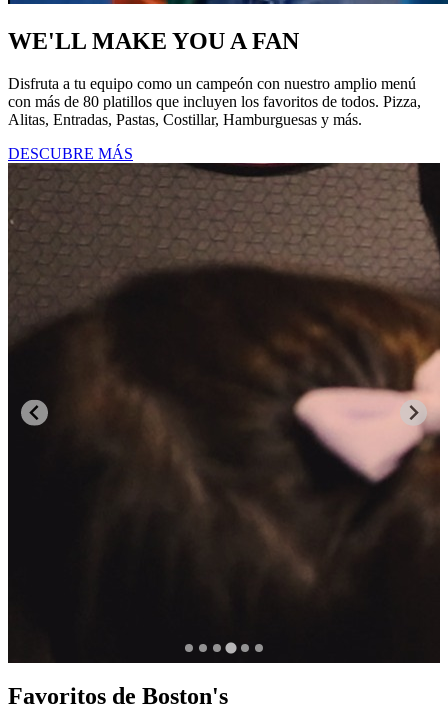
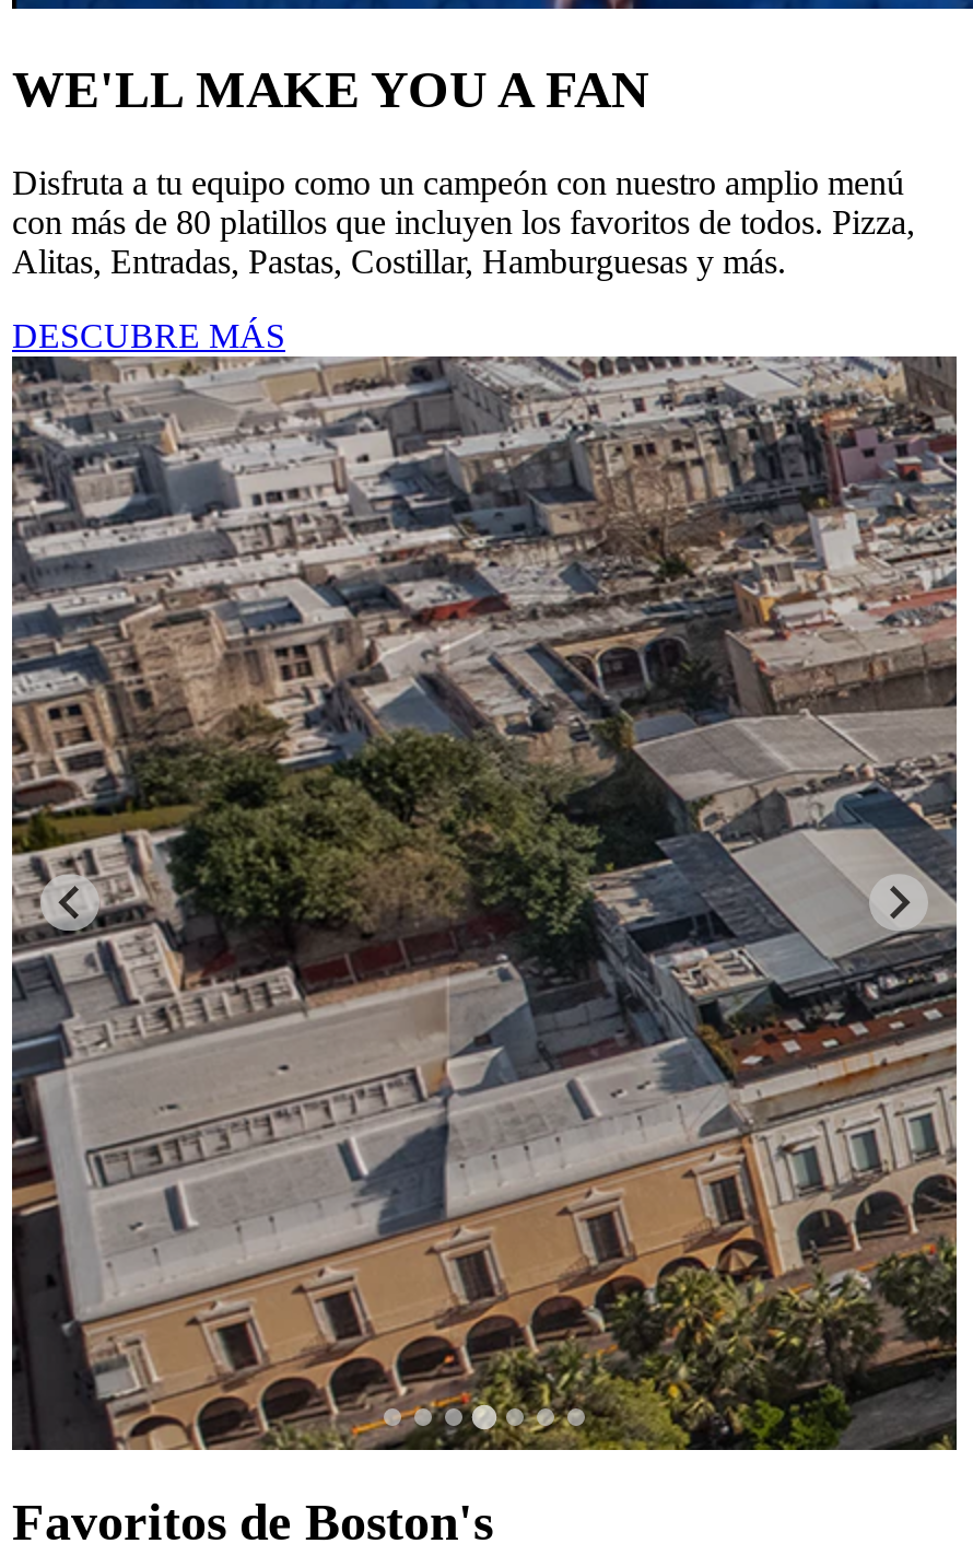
[7,162,441,664] [image] -> [10,354,959,1452] [image]

